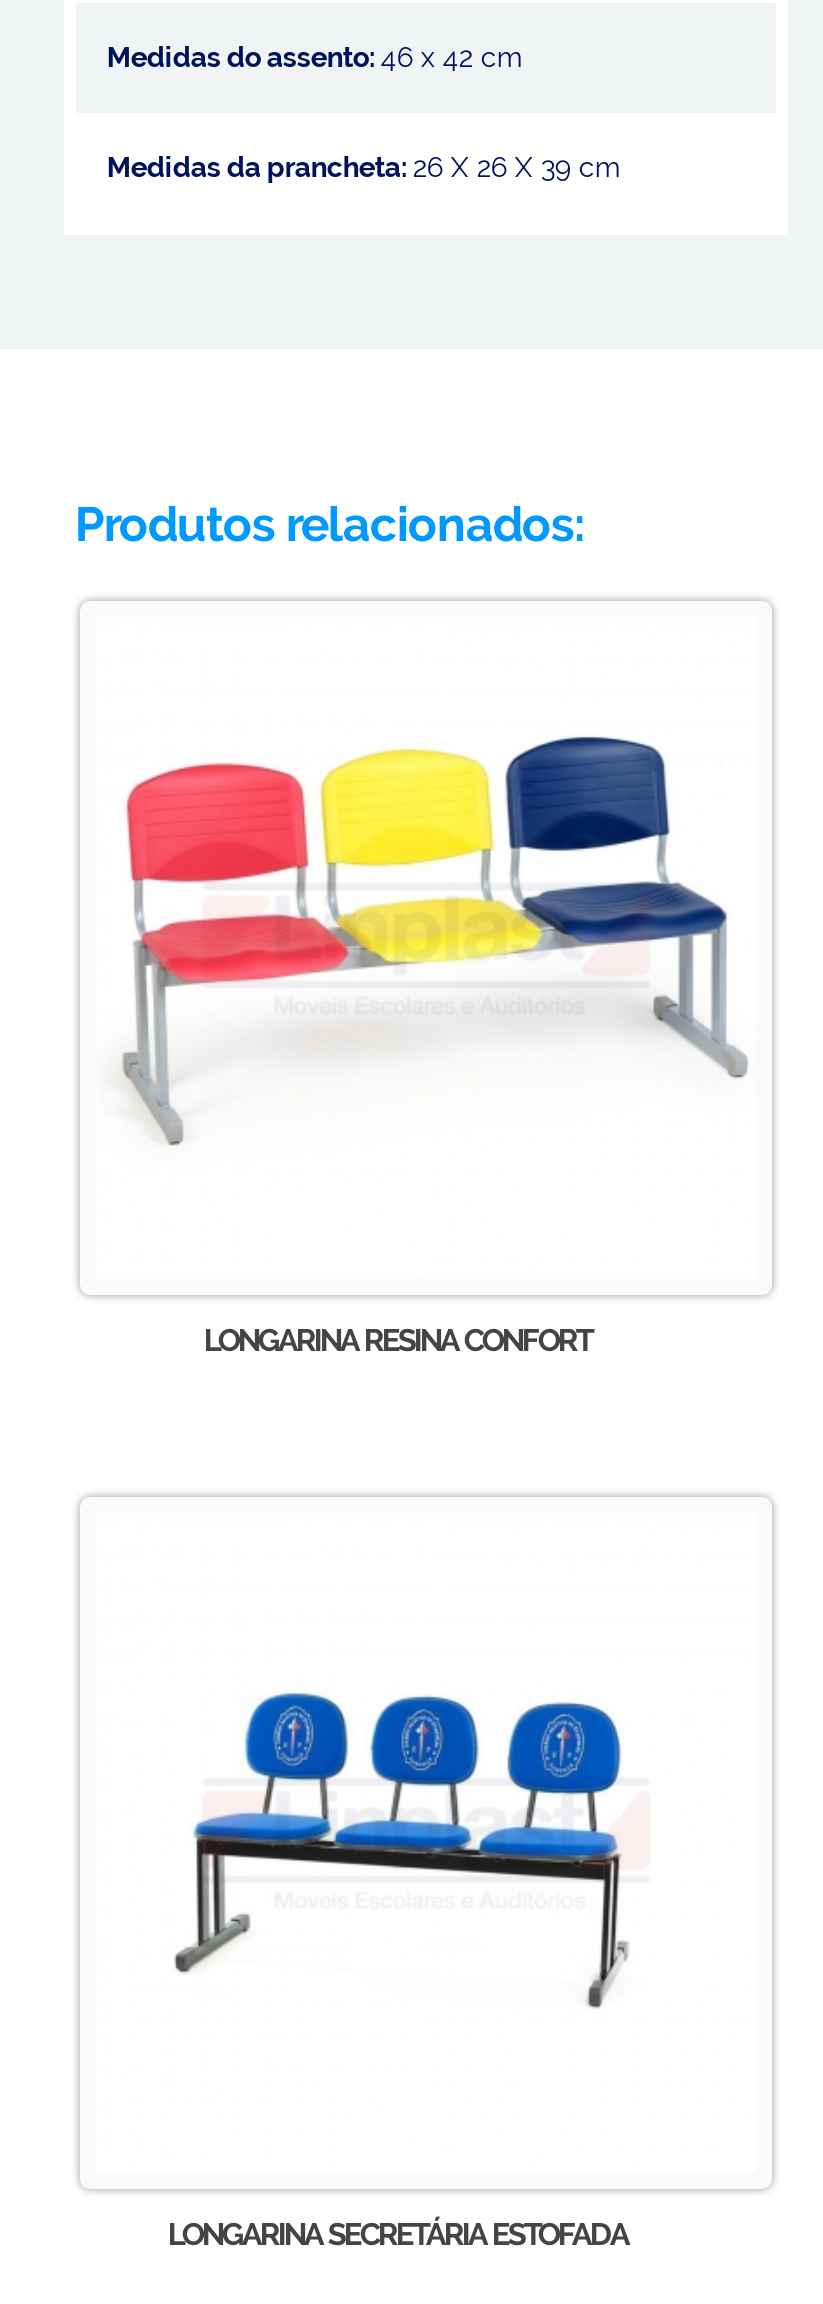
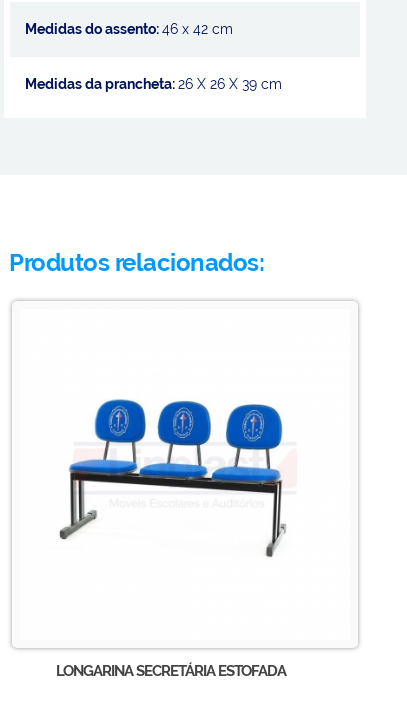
[122,735,748,1147] [image] -> none
[204,1322,592,1358] LONGARINA RESINA CONFORT -> none

